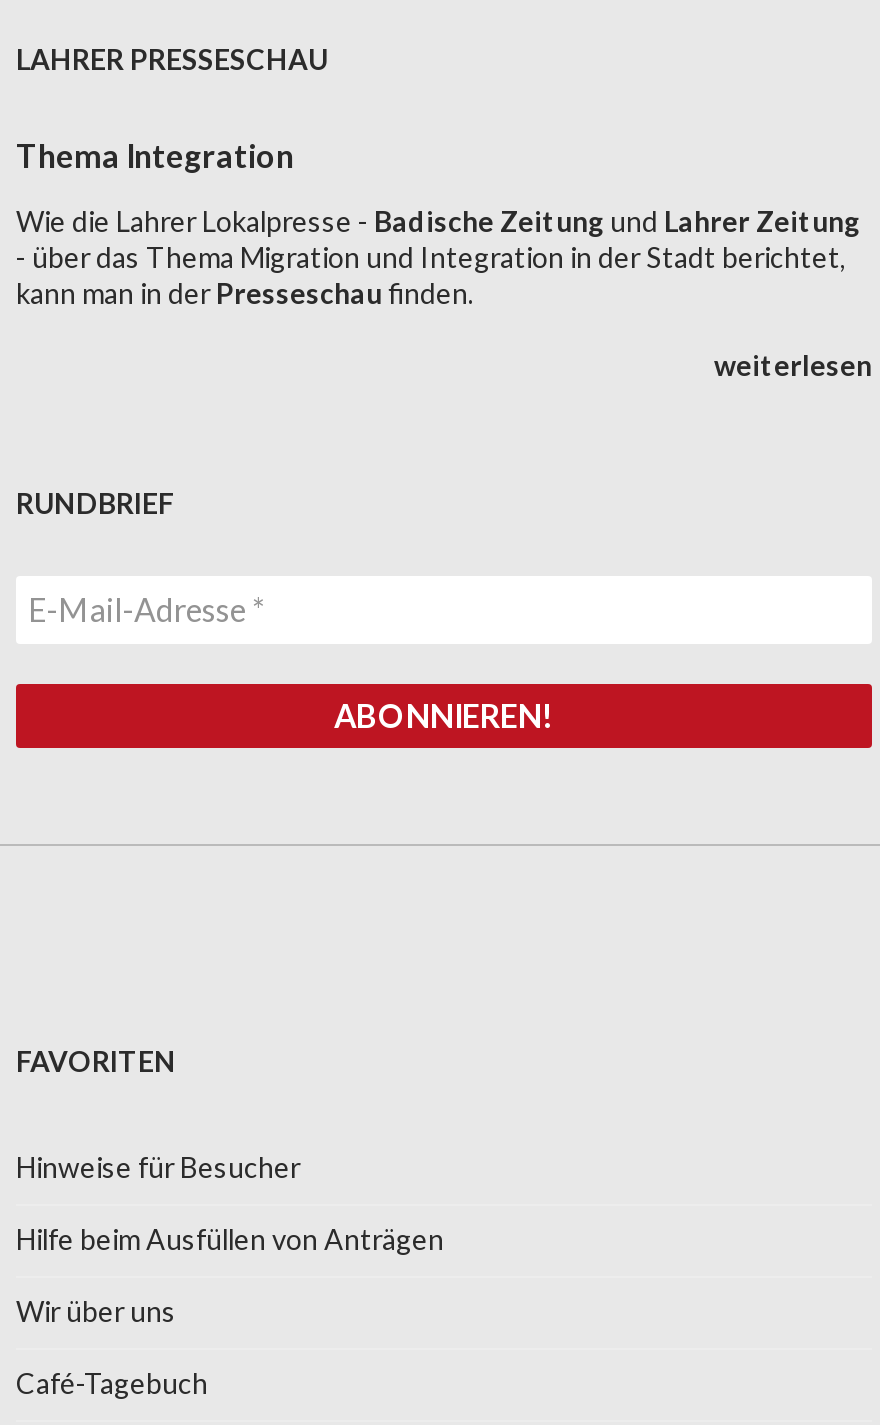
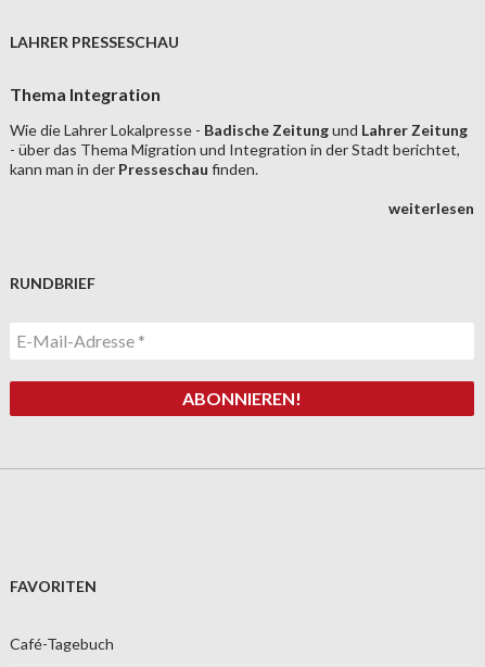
[16,1150,444,1328] Hinweise für Besucher | Hilfe beim Ausfüllen von Anträgen | Wir über uns -> none

